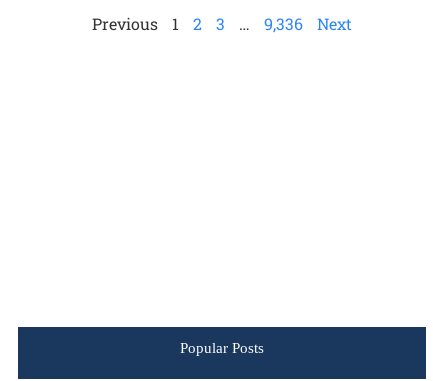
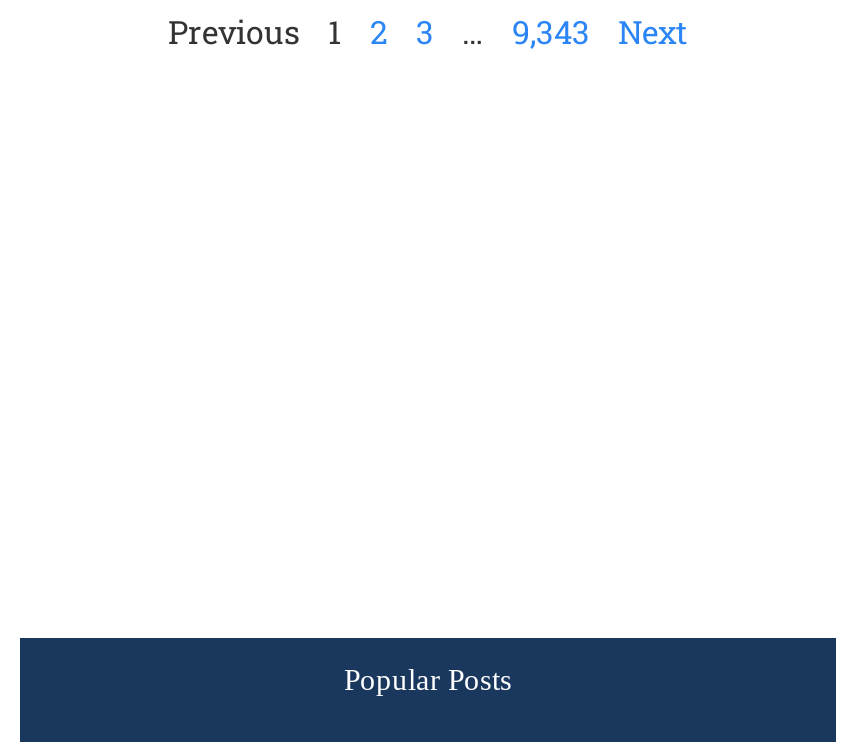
[264,13,303,34] 9,336 -> [512,11,590,53] 9,343

